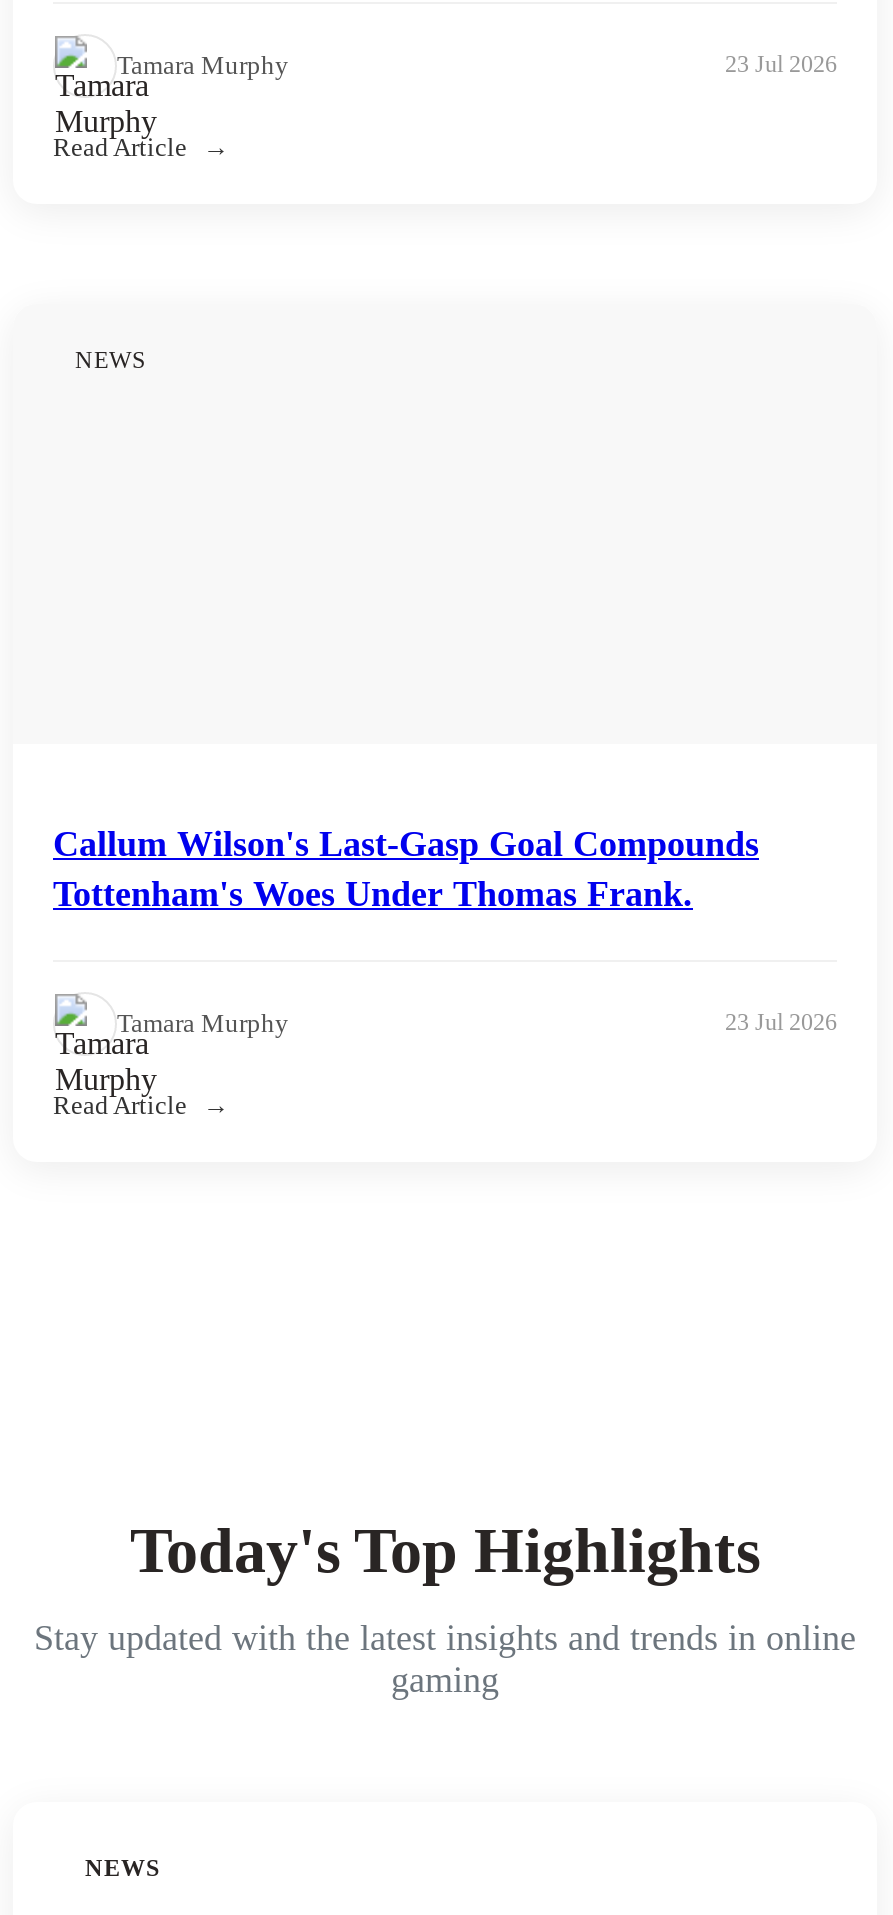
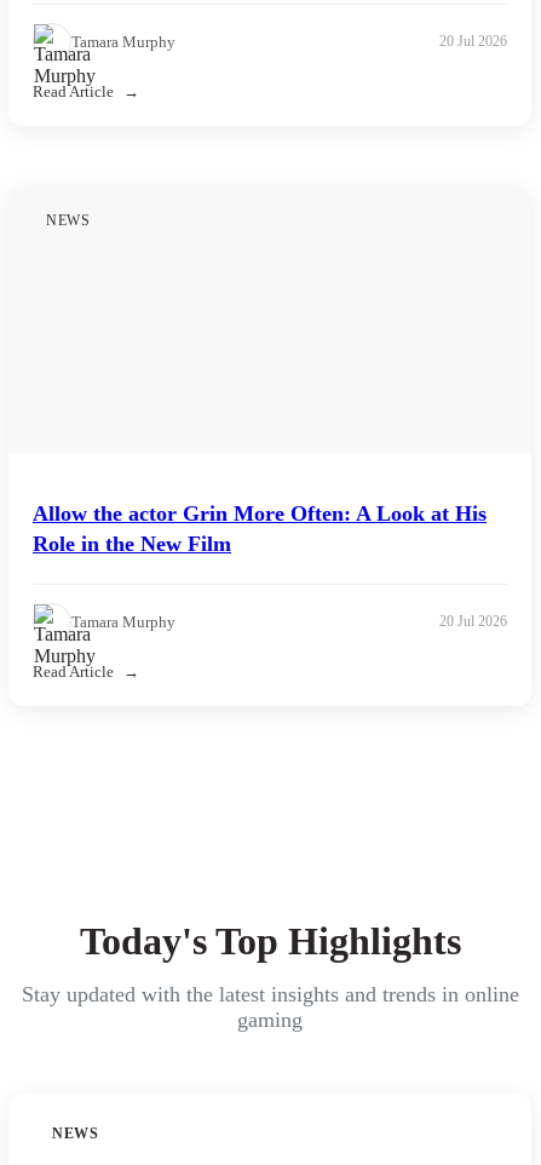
[725,50,837,78] 23 Jul 2026 -> [439,33,507,50] 20 Jul 2026
[53,823,759,913] Callum Wilson's Last-Gasp Goal Compounds | Tottenham's Woes Under Thomas Frank. -> [33,501,487,555] Allow the actor Grin More Often: A Look at His | Role in the New Film
[725,1008,837,1036] 23 Jul 2026 -> [439,613,507,630] 20 Jul 2026

